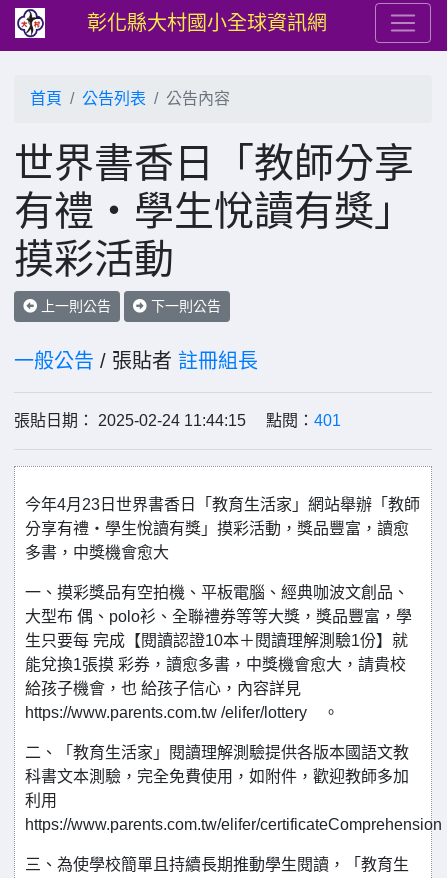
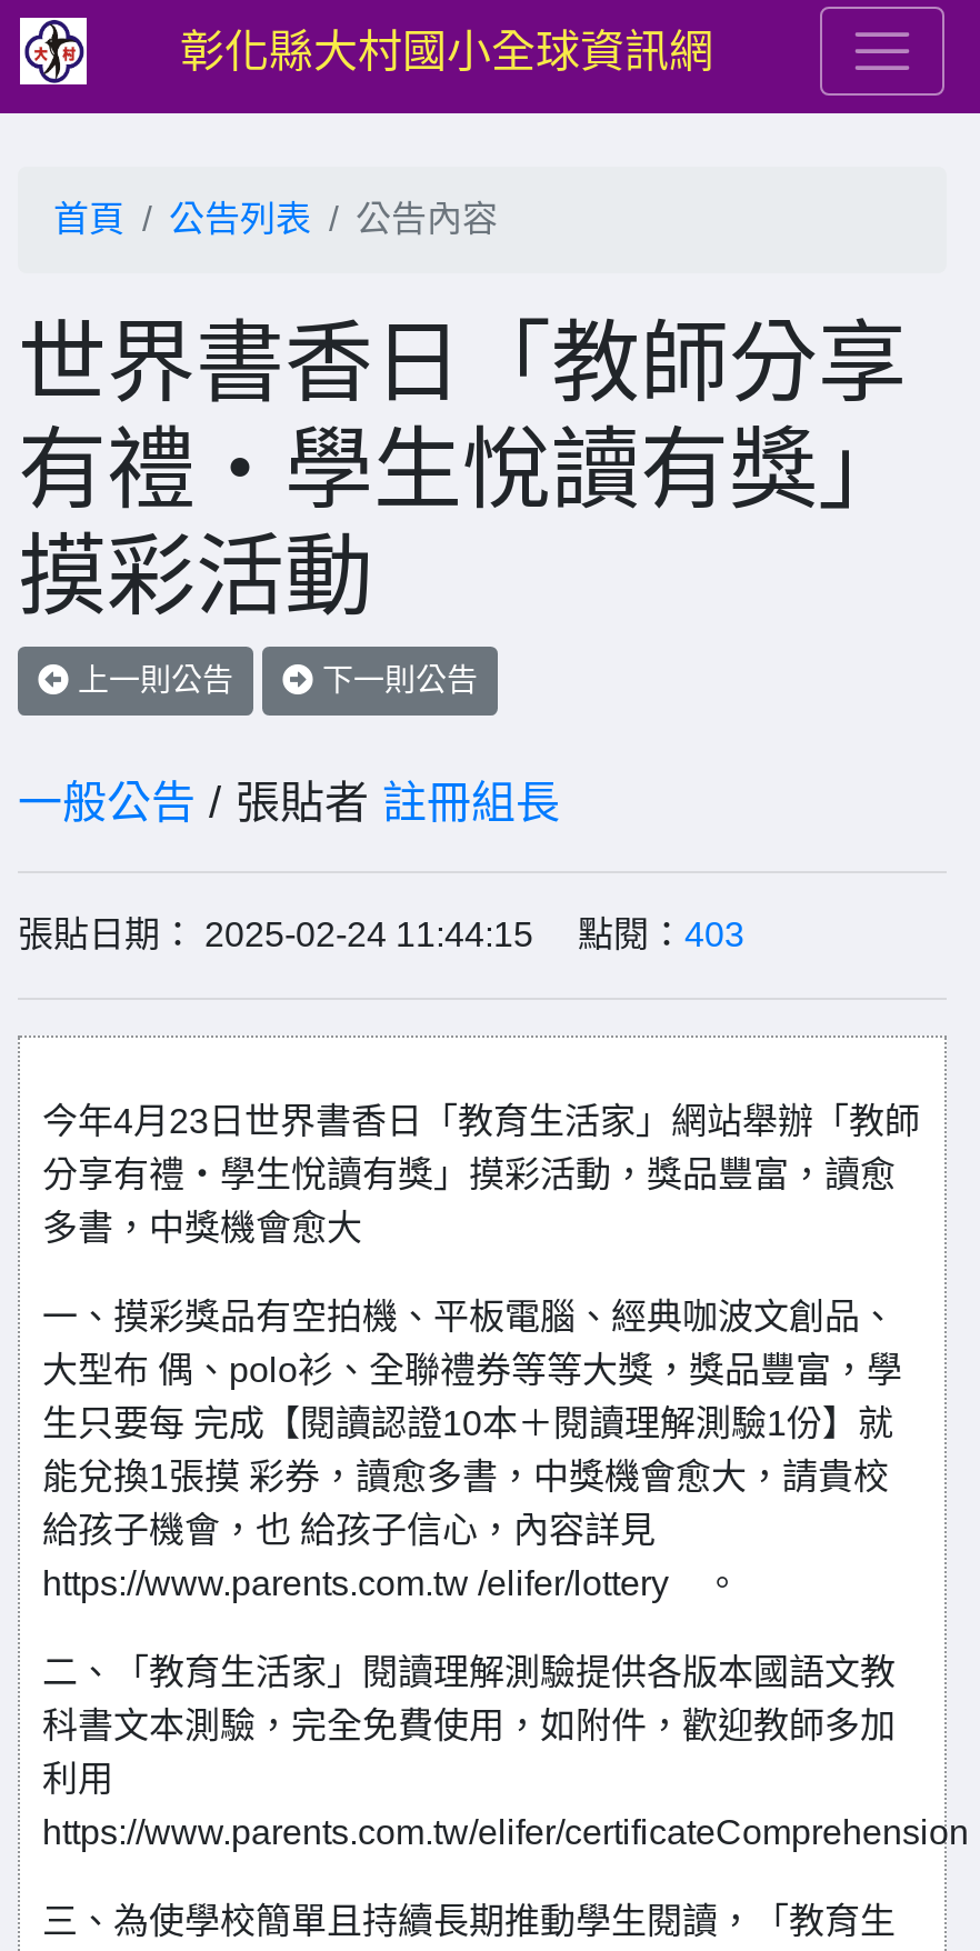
[14,412,341,429] 張貼日期： 2025-02-24 11:44:15 點閱：401 -> [18,916,744,953] 張貼日期： 2025-02-24 11:44:15 點閱：403

